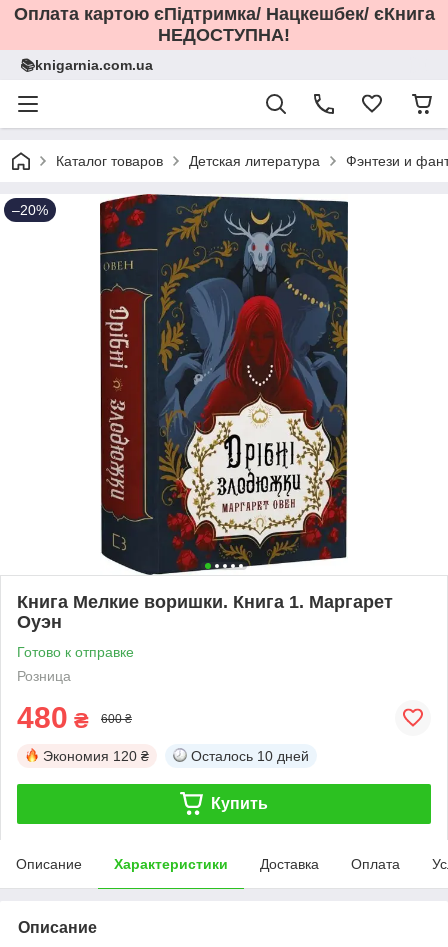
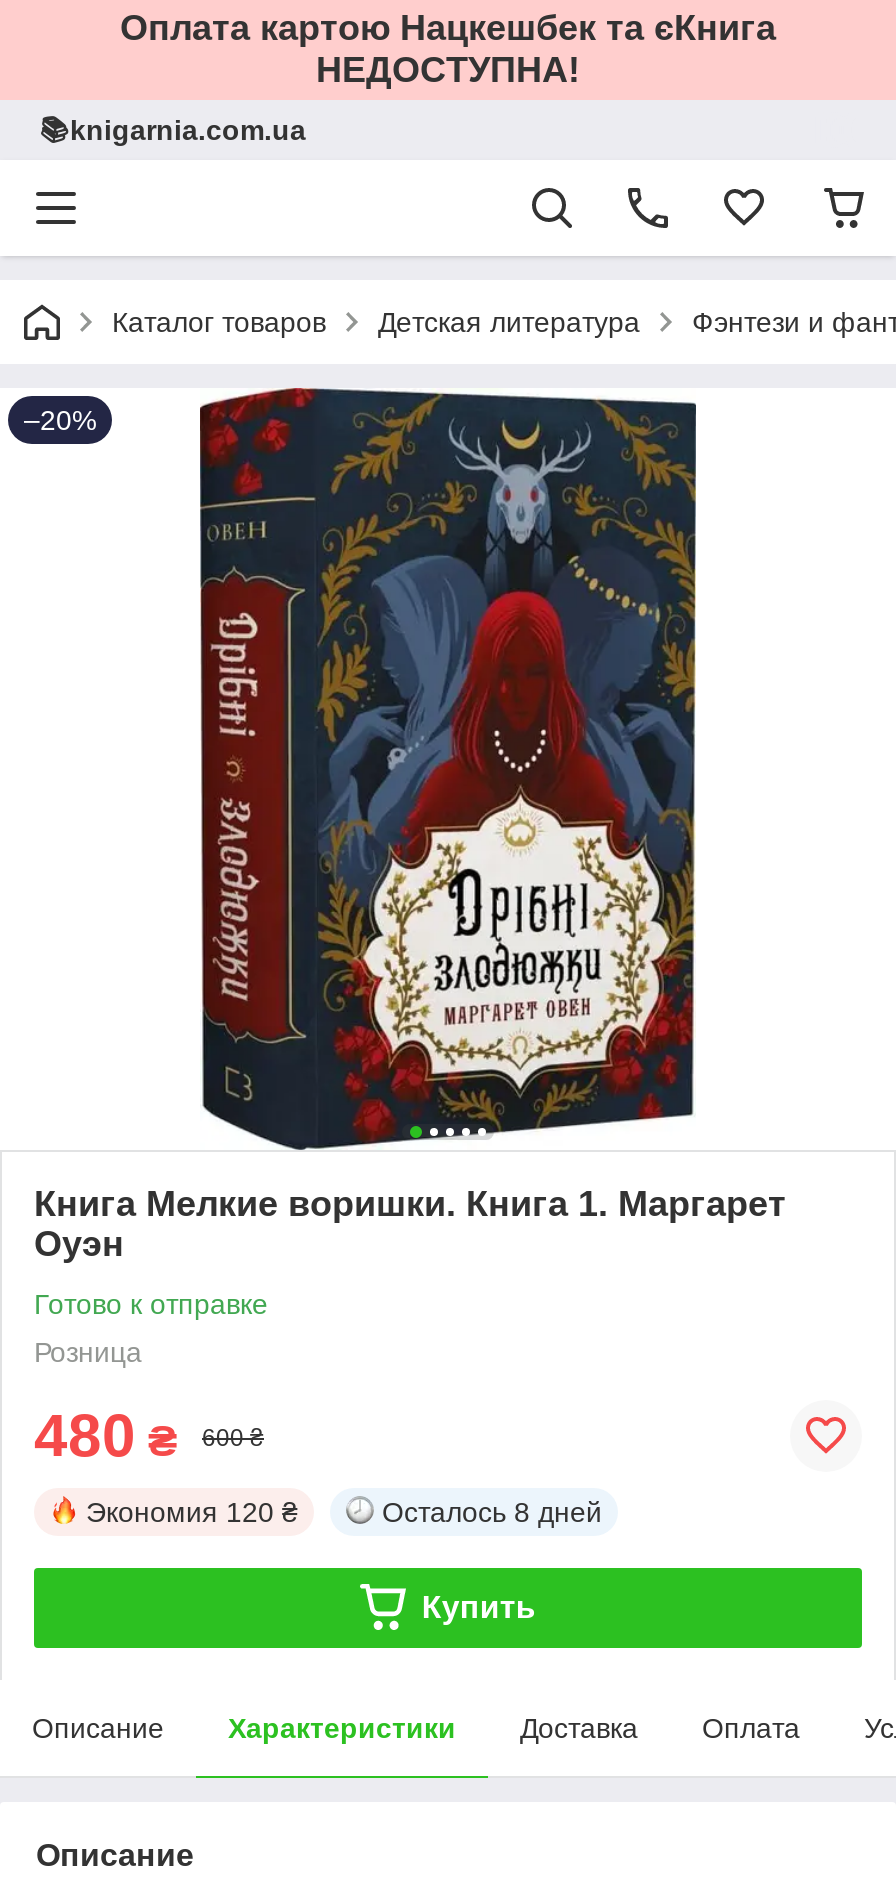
[13,4,434,24] Оплата картою єПідтримка/ Нацкешбек/ єКнига -> [120,8,776,48] Оплата картою Нацкешбек та єКнига
[191,748,309,764] Осталось 10 дней -> [382,1496,602,1528] Осталось 8 дней

